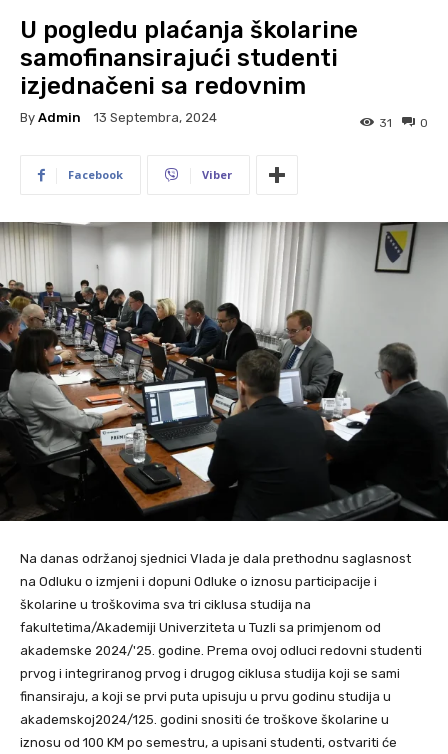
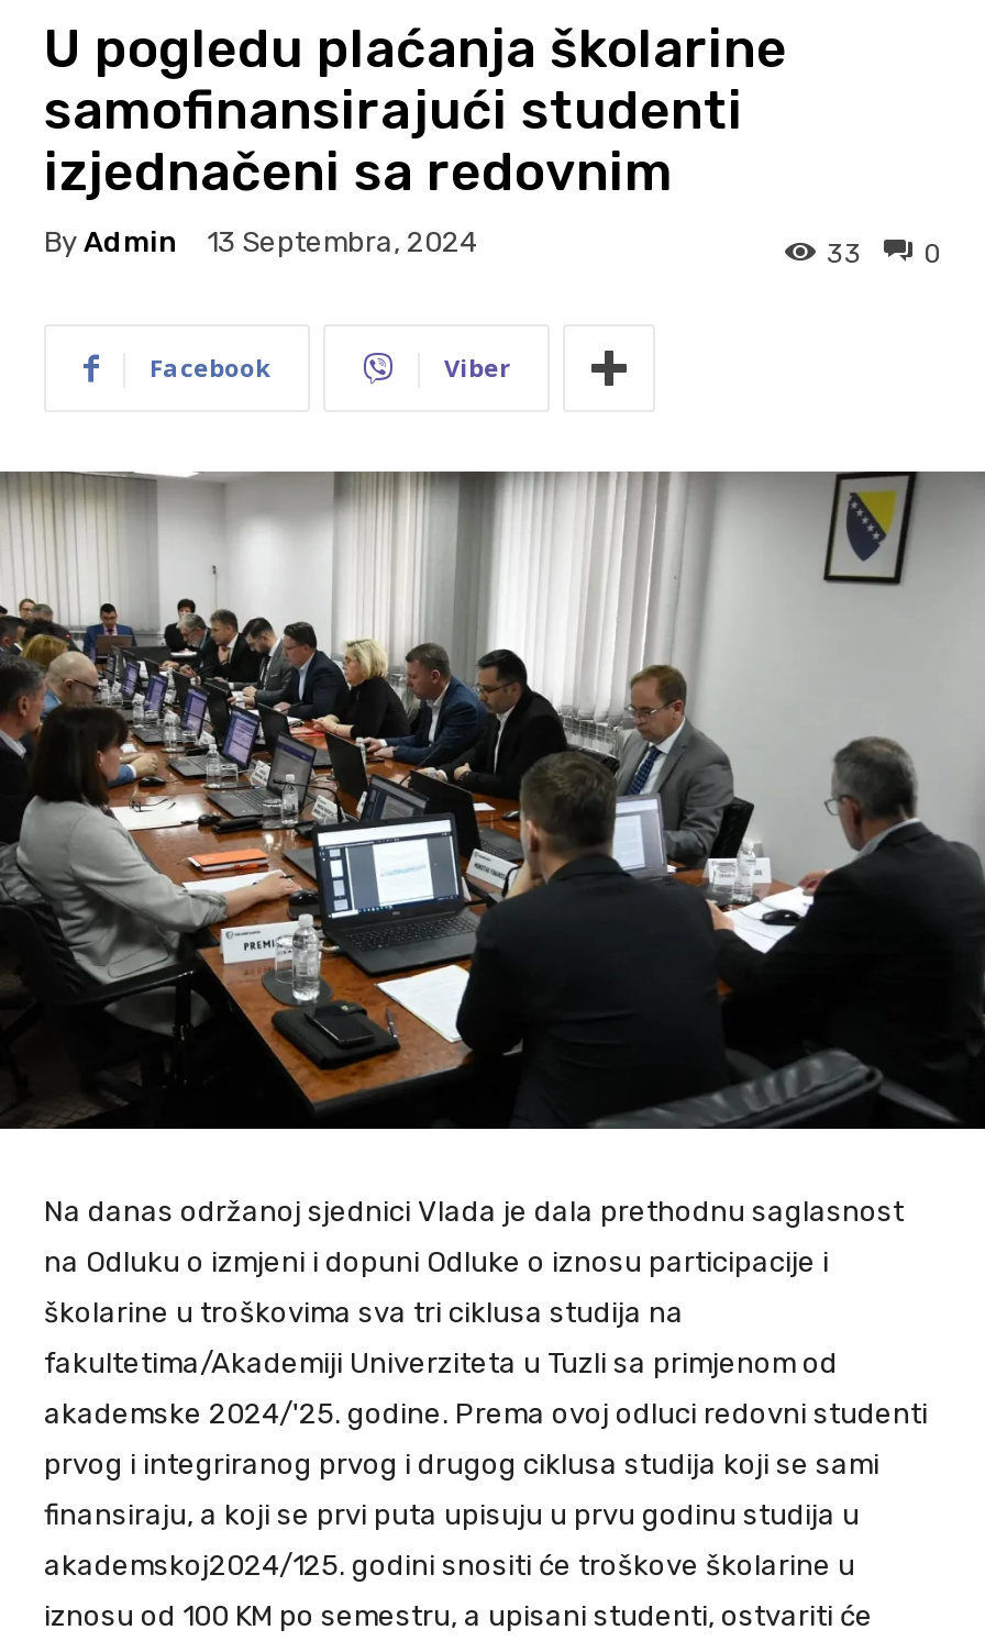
[379,116,428,130] 31 0 -> [827,238,941,269] 33 0

